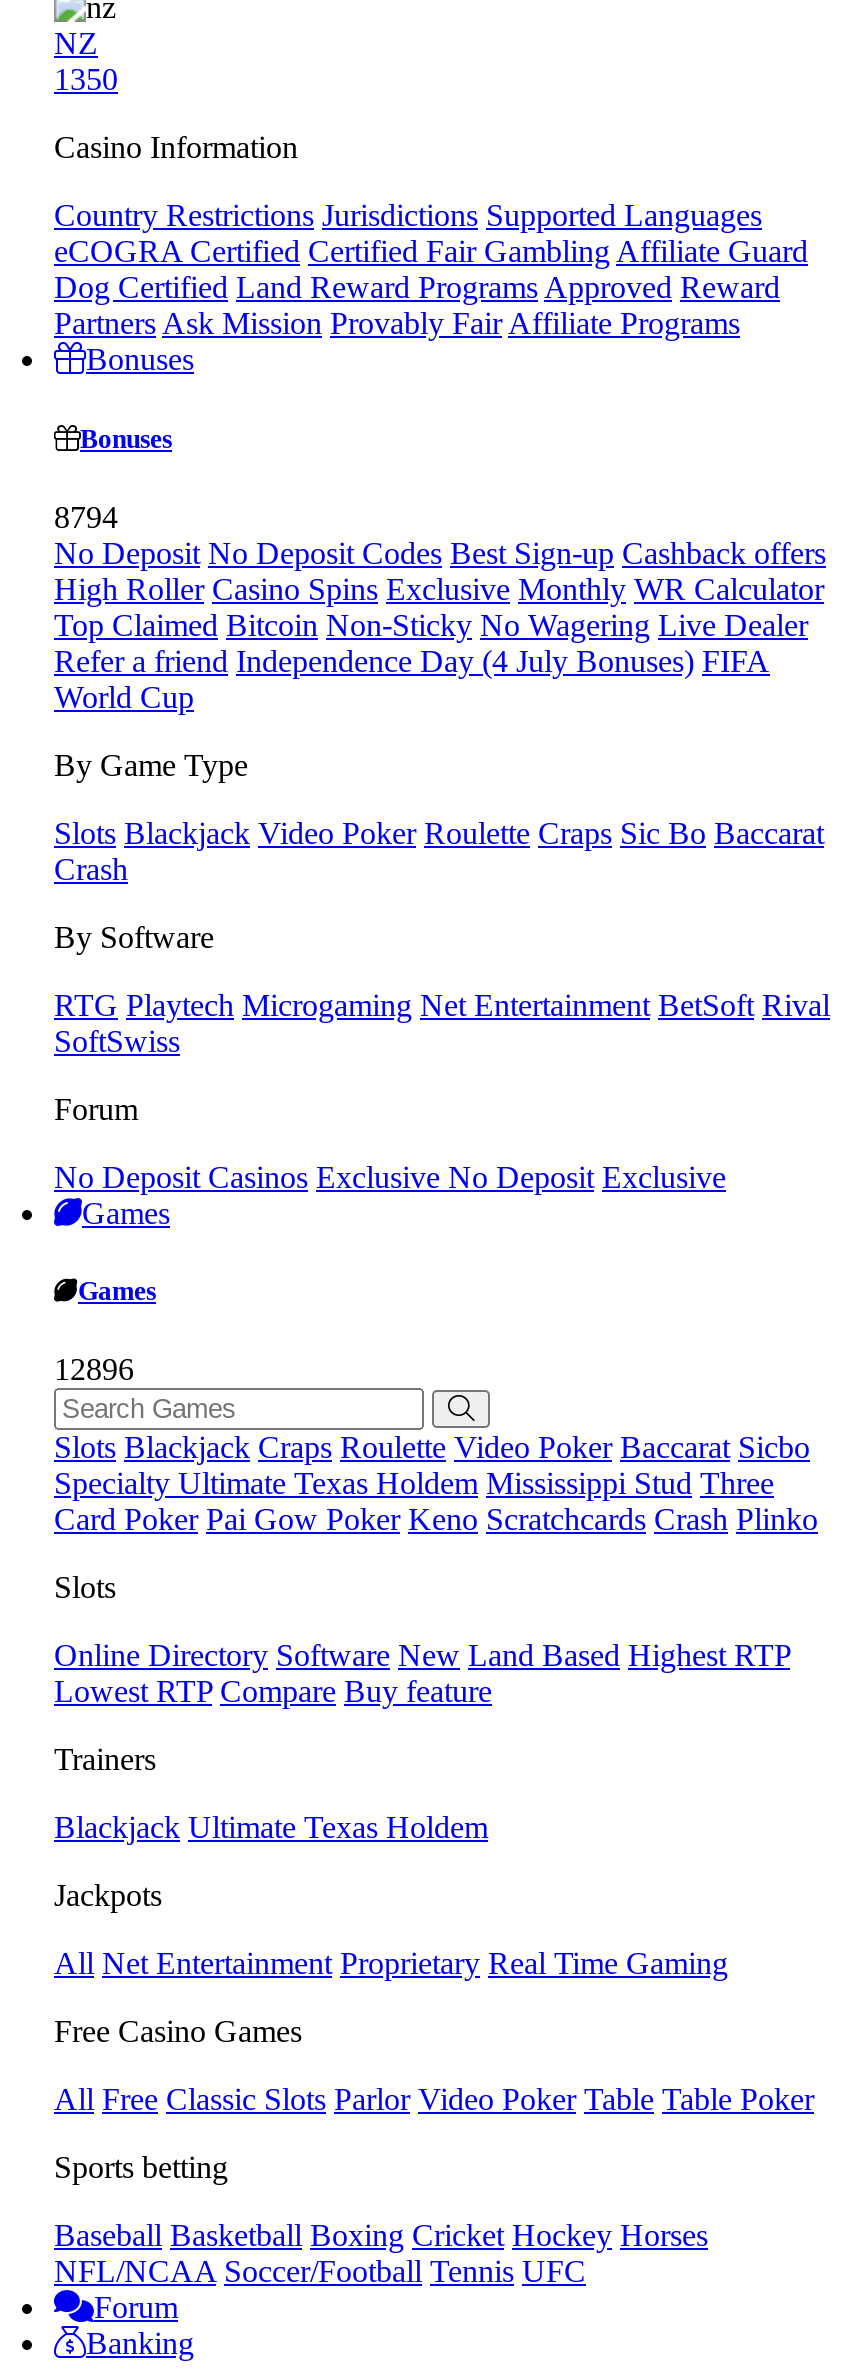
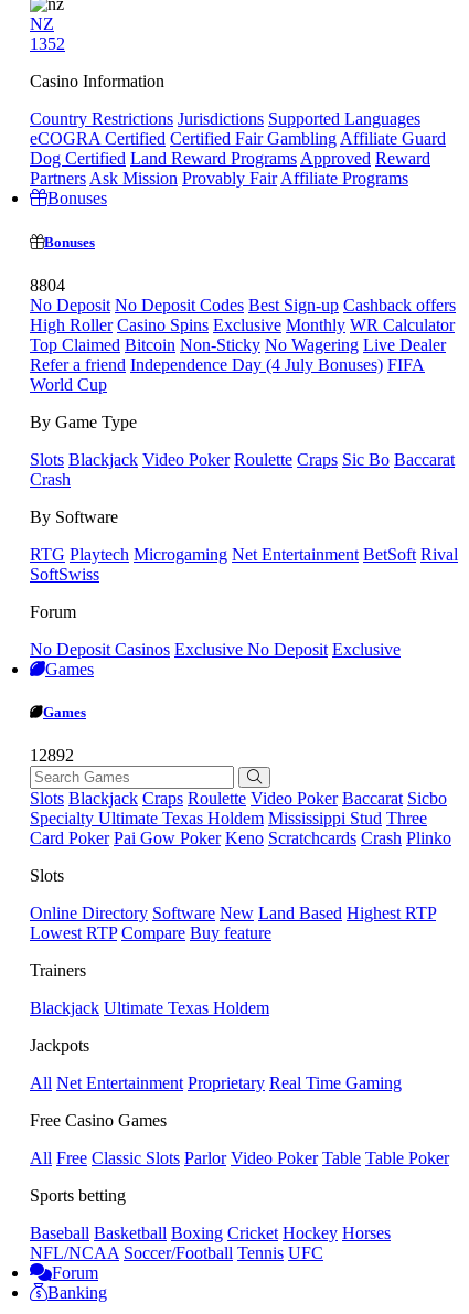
[54,63,118,97] 1350 -> [30,35,65,53] 1352
[54,499,118,533] 8794 -> [30,275,65,294] 8804
[54,1352,134,1386] 12896 -> [30,746,74,765] 12892

